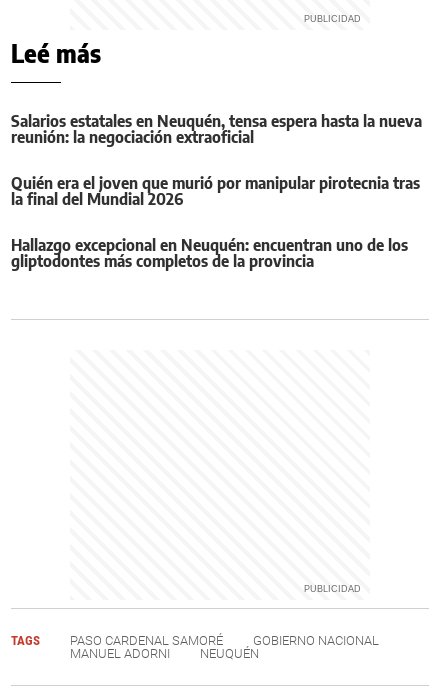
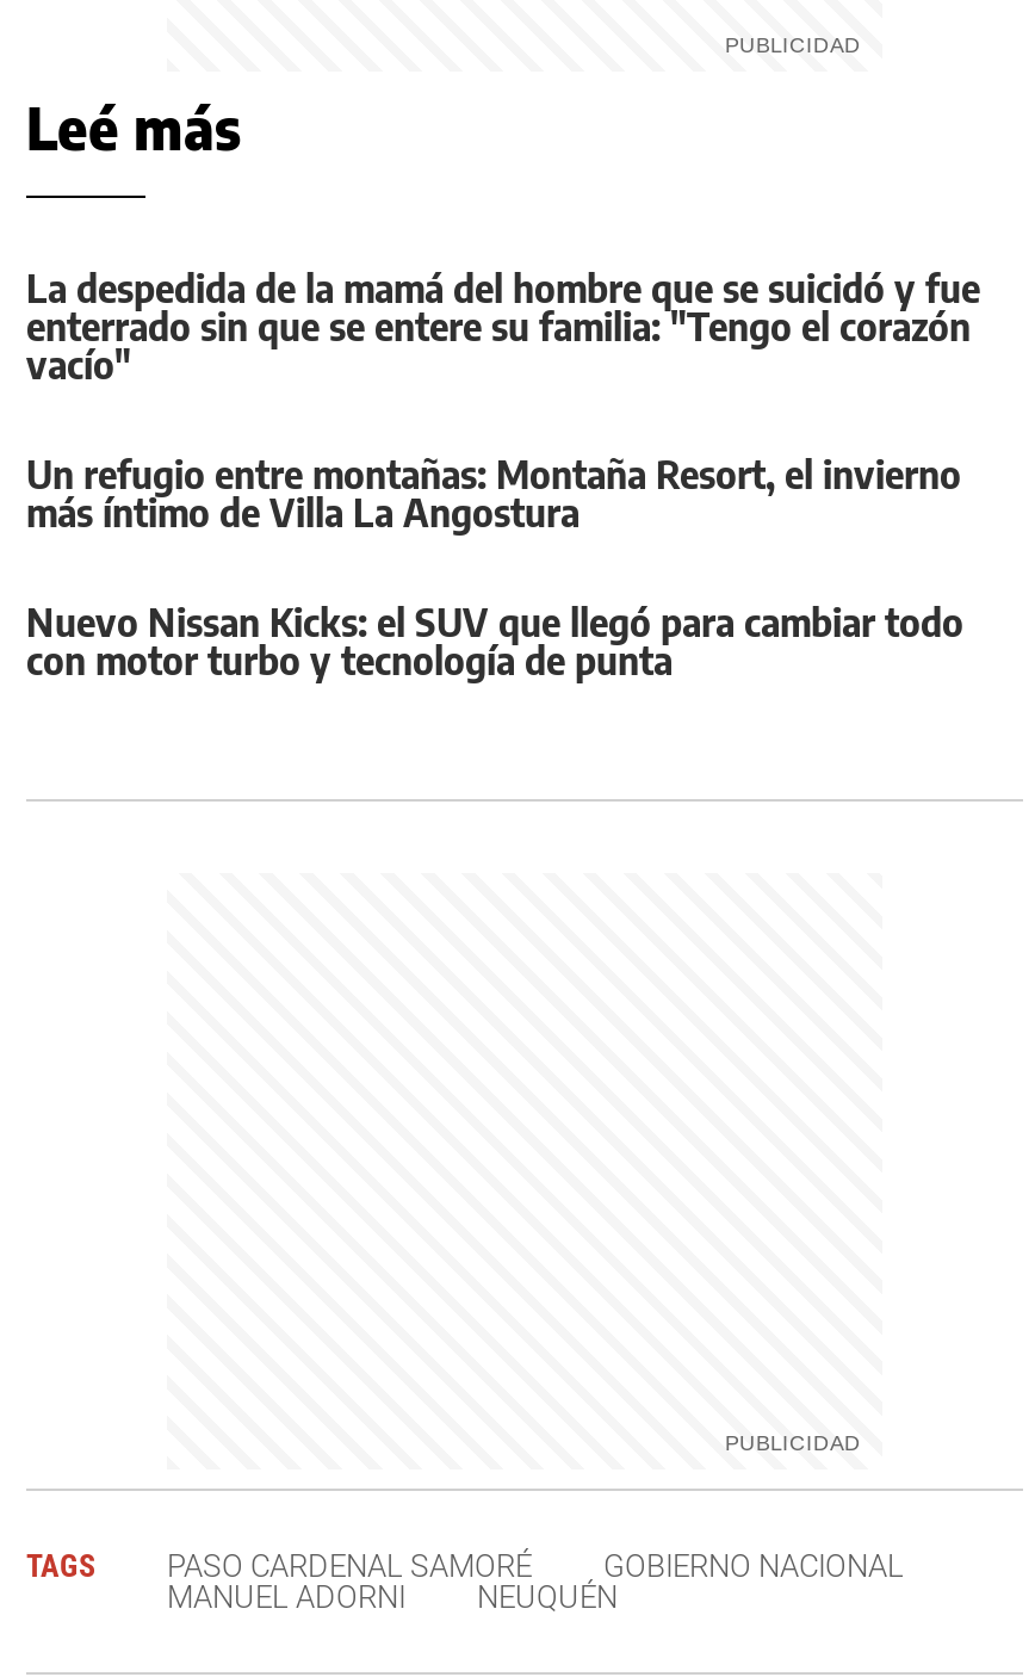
[11,111,422,147] Salarios estatales en Neuquén, tensa espera hasta la nueva | reunión: la negociación extraoficial -> [26,266,980,390] La despedida de la mamá del hombre que se suicidó y fue | enterrado sin que se entere su familia: "Tengo el corazón | vacío"
[11,173,420,209] Quién era el joven que murió por manipular pirotecnia tras | la final del Mundial 2026 -> [26,452,961,537] Un refugio entre montañas: Montaña Resort, el invierno | más íntimo de Villa La Angostura
[11,235,408,271] Hallazgo excepcional en Neuquén: encuentran uno de los | gliptodontes más completos de la provincia -> [26,599,963,685] Nuevo Nissan Kicks: el SUV que llegó para cambiar todo | con motor turbo y tecnología de punta

